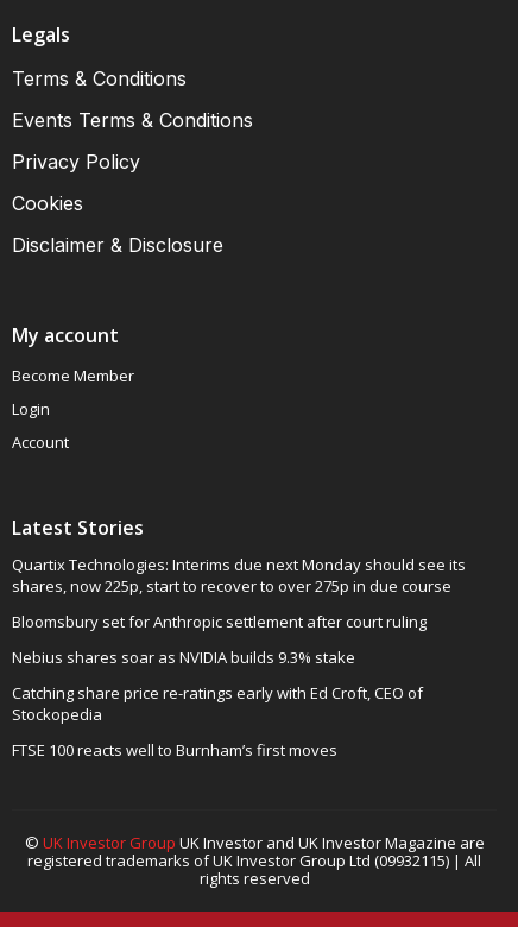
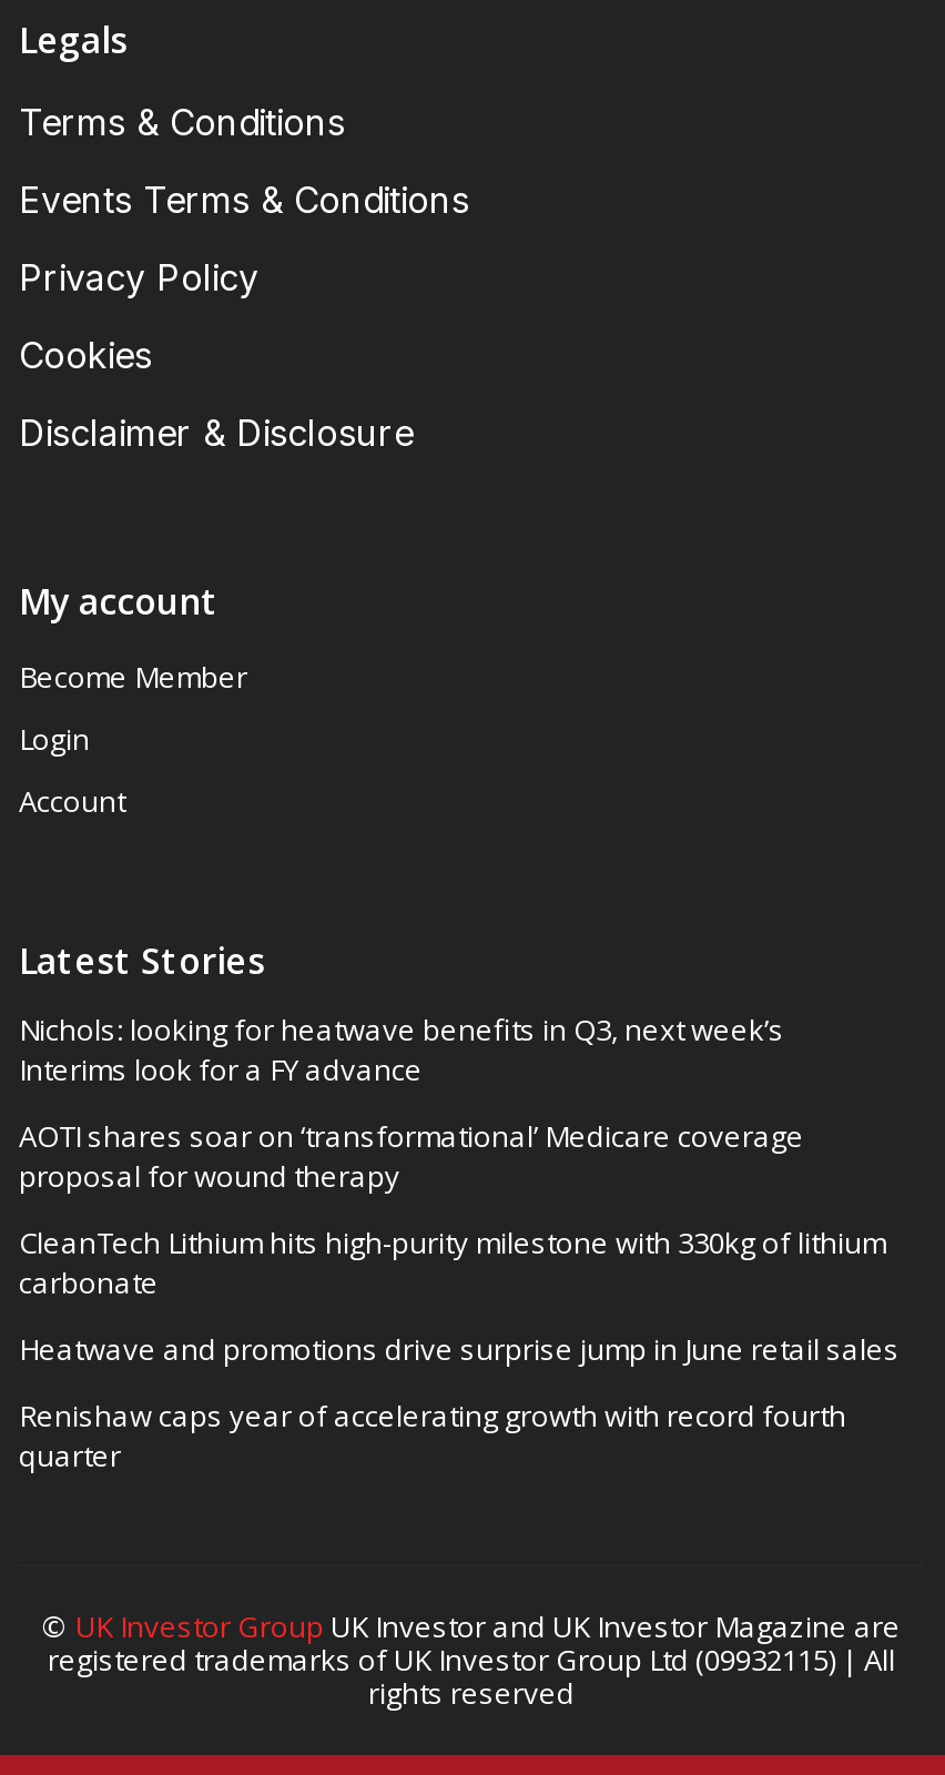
[12,554,466,596] Quartix Technologies: Interims due next Monday should see its | shares, now 225p, start to recover to over 275p in due course -> [19,1008,784,1088] Nichols: looking for heatwave benefits in Q3, next week’s | Interims look for a FY advance
[12,611,427,632] Bloomsbury set for Anthropic settlement after court ruling -> [19,1114,804,1194] AOTI shares soar on ‘transformational’ Medicare coverage | proposal for wound therapy
[12,646,355,668] Nebius shares soar as NVIDIA builds 9.3% stake -> [19,1221,886,1301] CleanTech Lithium hits high-purity milestone with 330kg of lithium | carbonate
[12,682,423,725] Catching share price re-ratings early with Ed Croft, CEO of | Stockopedia -> [19,1327,900,1367] Heatwave and promotions drive surprise jump in June retail sales
[12,739,337,760] FTSE 100 reacts well to Burnham’s first moves -> [19,1394,846,1474] Renishaw caps year of accelerating growth with record fourth | quarter

